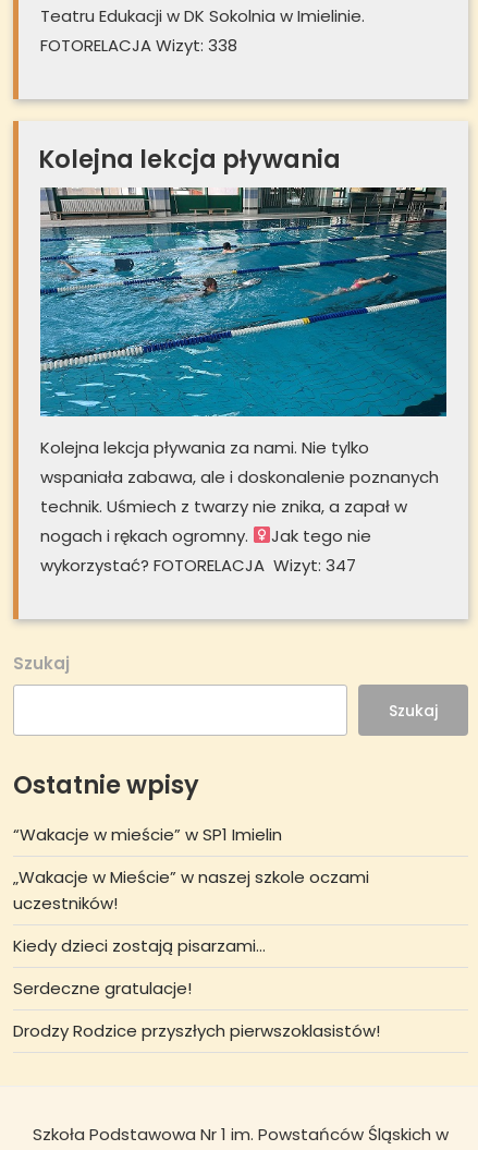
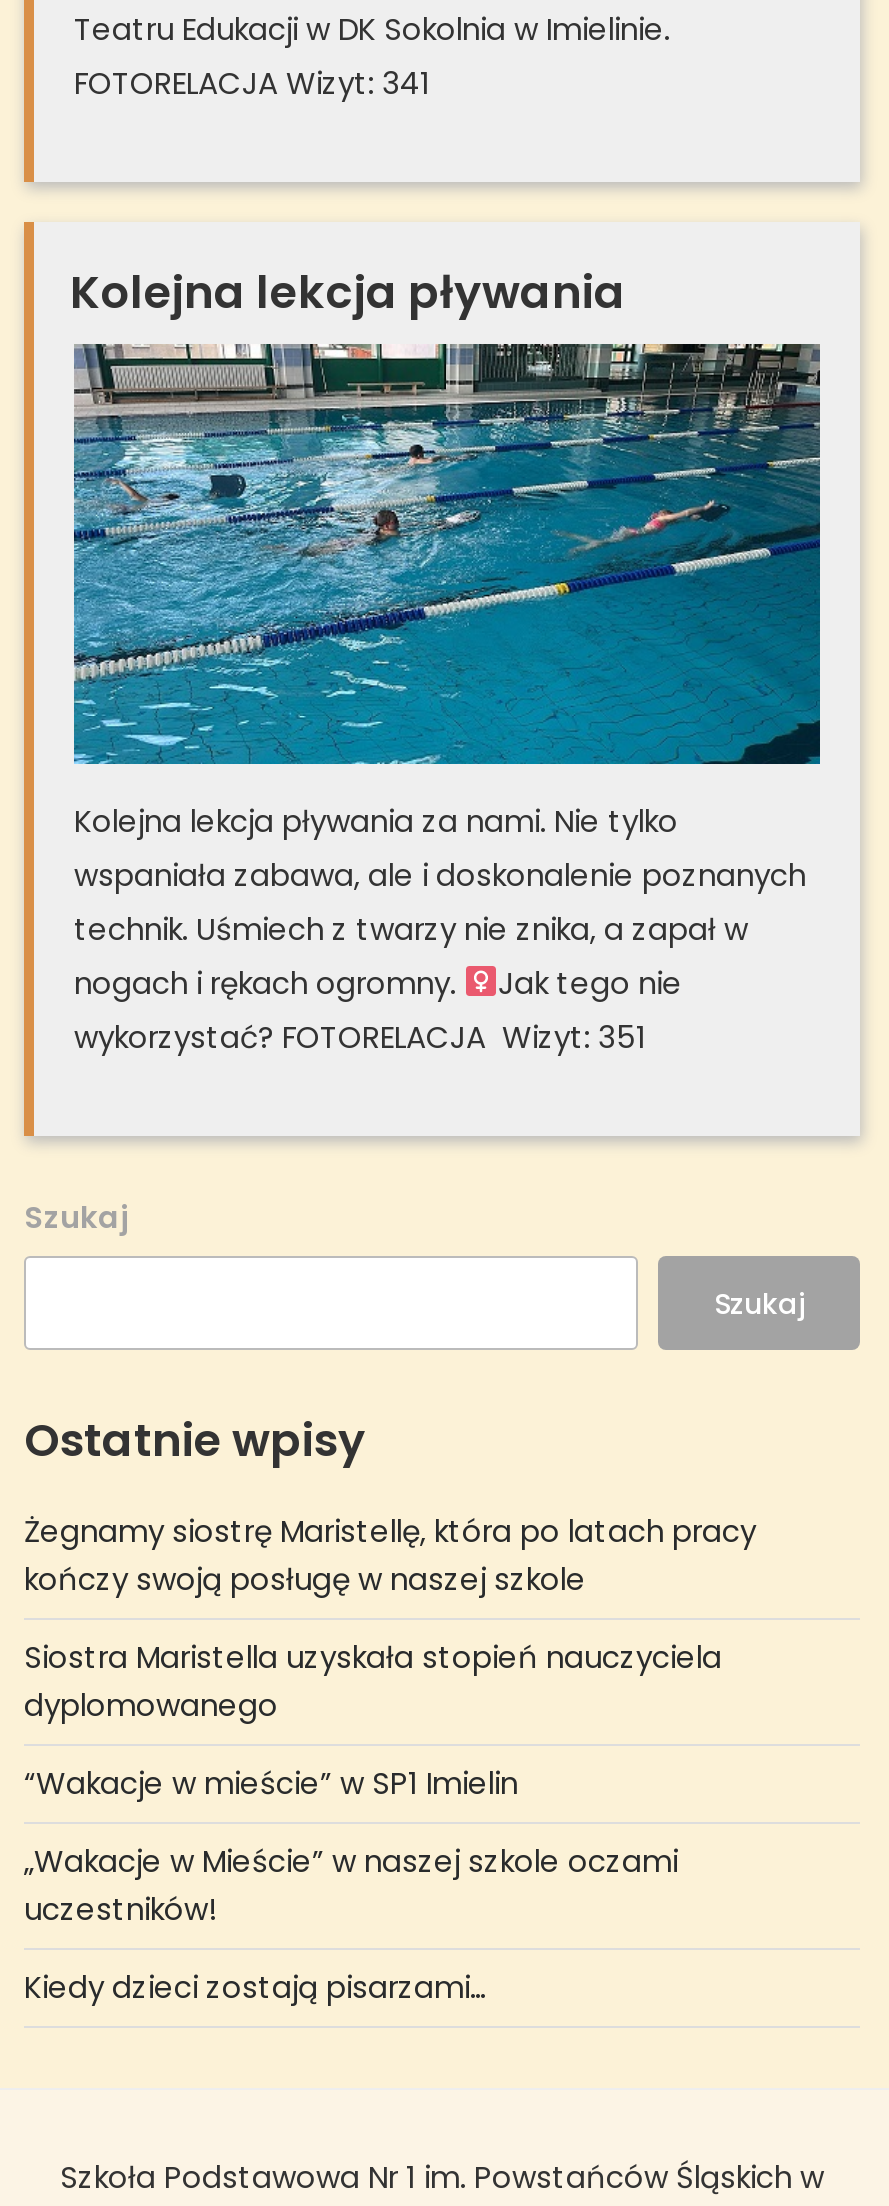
[40,34,237,57] FOTORELACJA Wizyt: 338 -> [74,62,430,104] FOTORELACJA Wizyt: 341
[40,554,356,576] wykorzystać? FOTORELACJA Wizyt: 347 -> [74,1016,646,1058] wykorzystać? FOTORELACJA Wizyt: 351
none -> [24,1510,756,1726] Żegnamy siostrę Maristellę, która po latach pracy | kończy swoją posługę w naszej szkole | Siostra Maristella uzyskała stopień nauczyciela | dyplomowanego
moved [13,823,369,957] -> [24,1762,678,2008]: “Wakacje w mieście” w SP1 Imielin | „Wakacje w Mieście” w naszej szkole oczami | uczestników! | Kiedy dzieci zostają pisarzami…
[13,976,380,1042] Serdeczne gratulacje! | Drodzy Rodzice przyszłych pierwszoklasistów! -> none

